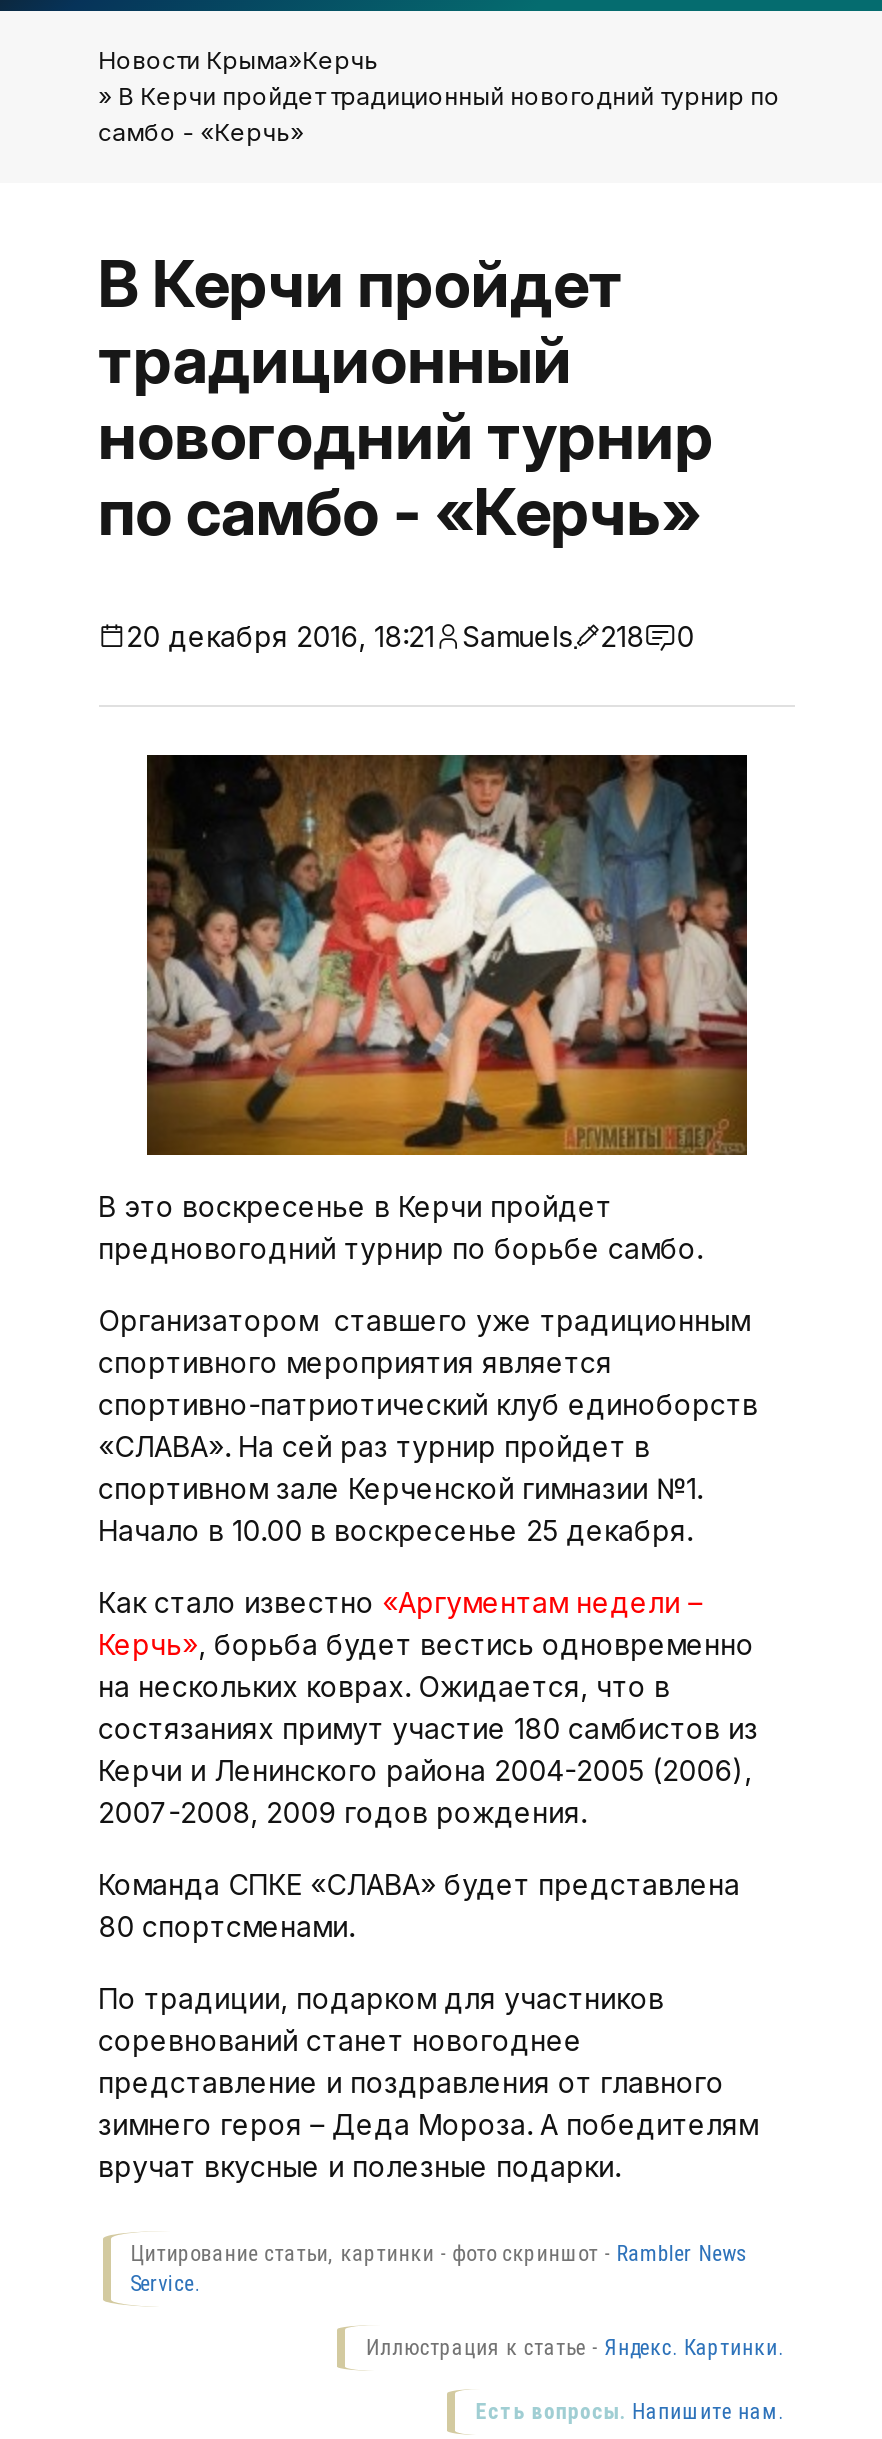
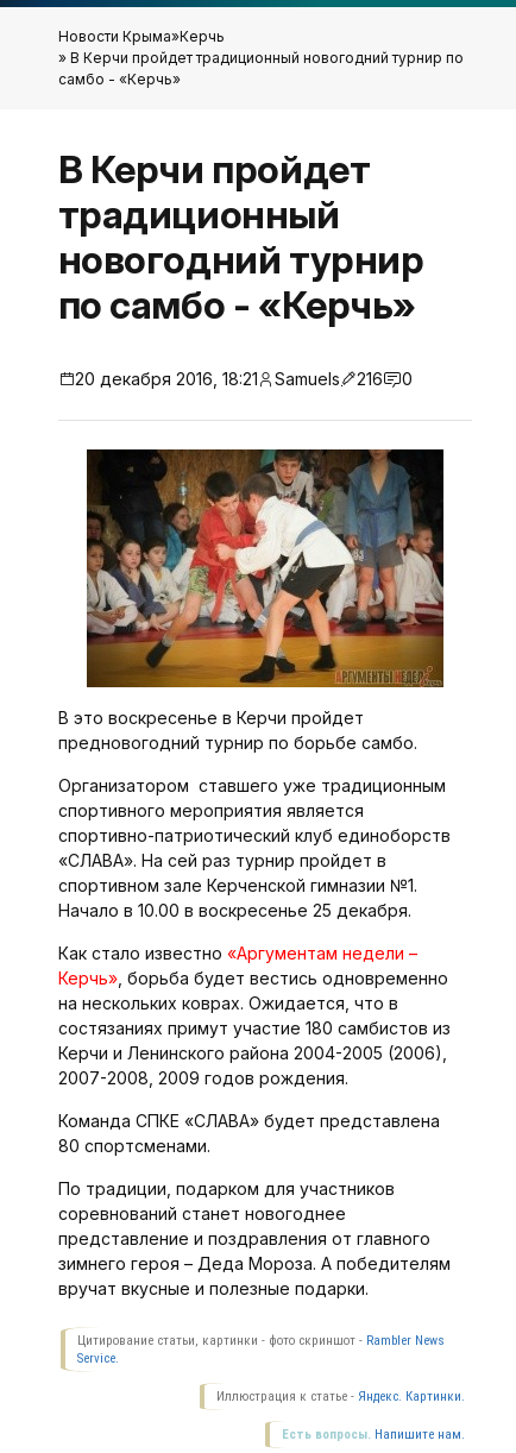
[600,619,644,653] 218 -> [356,369,382,389] 216

